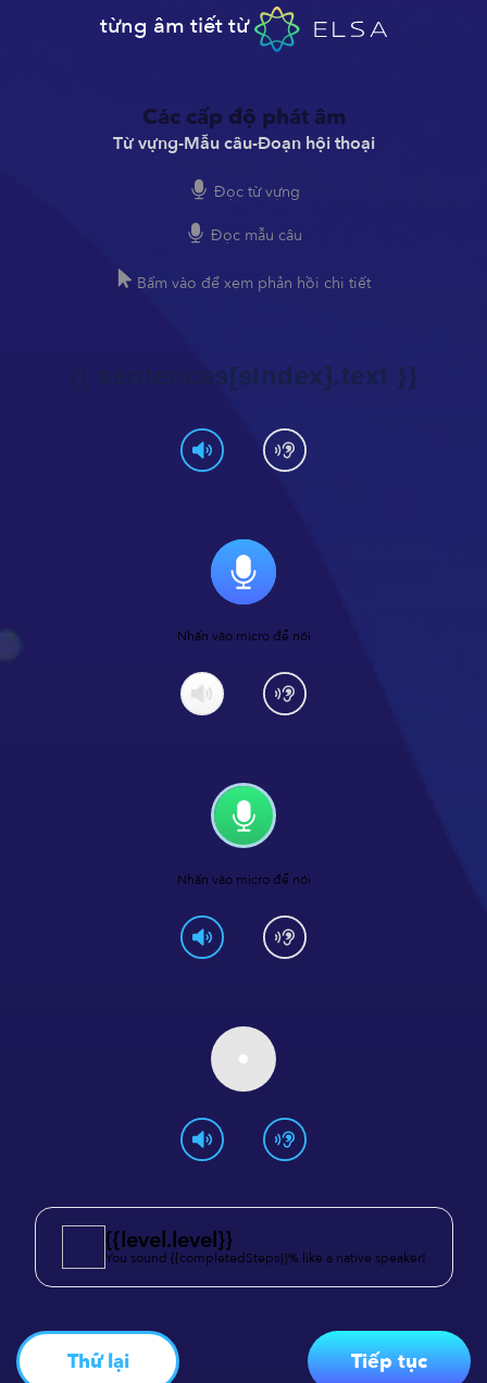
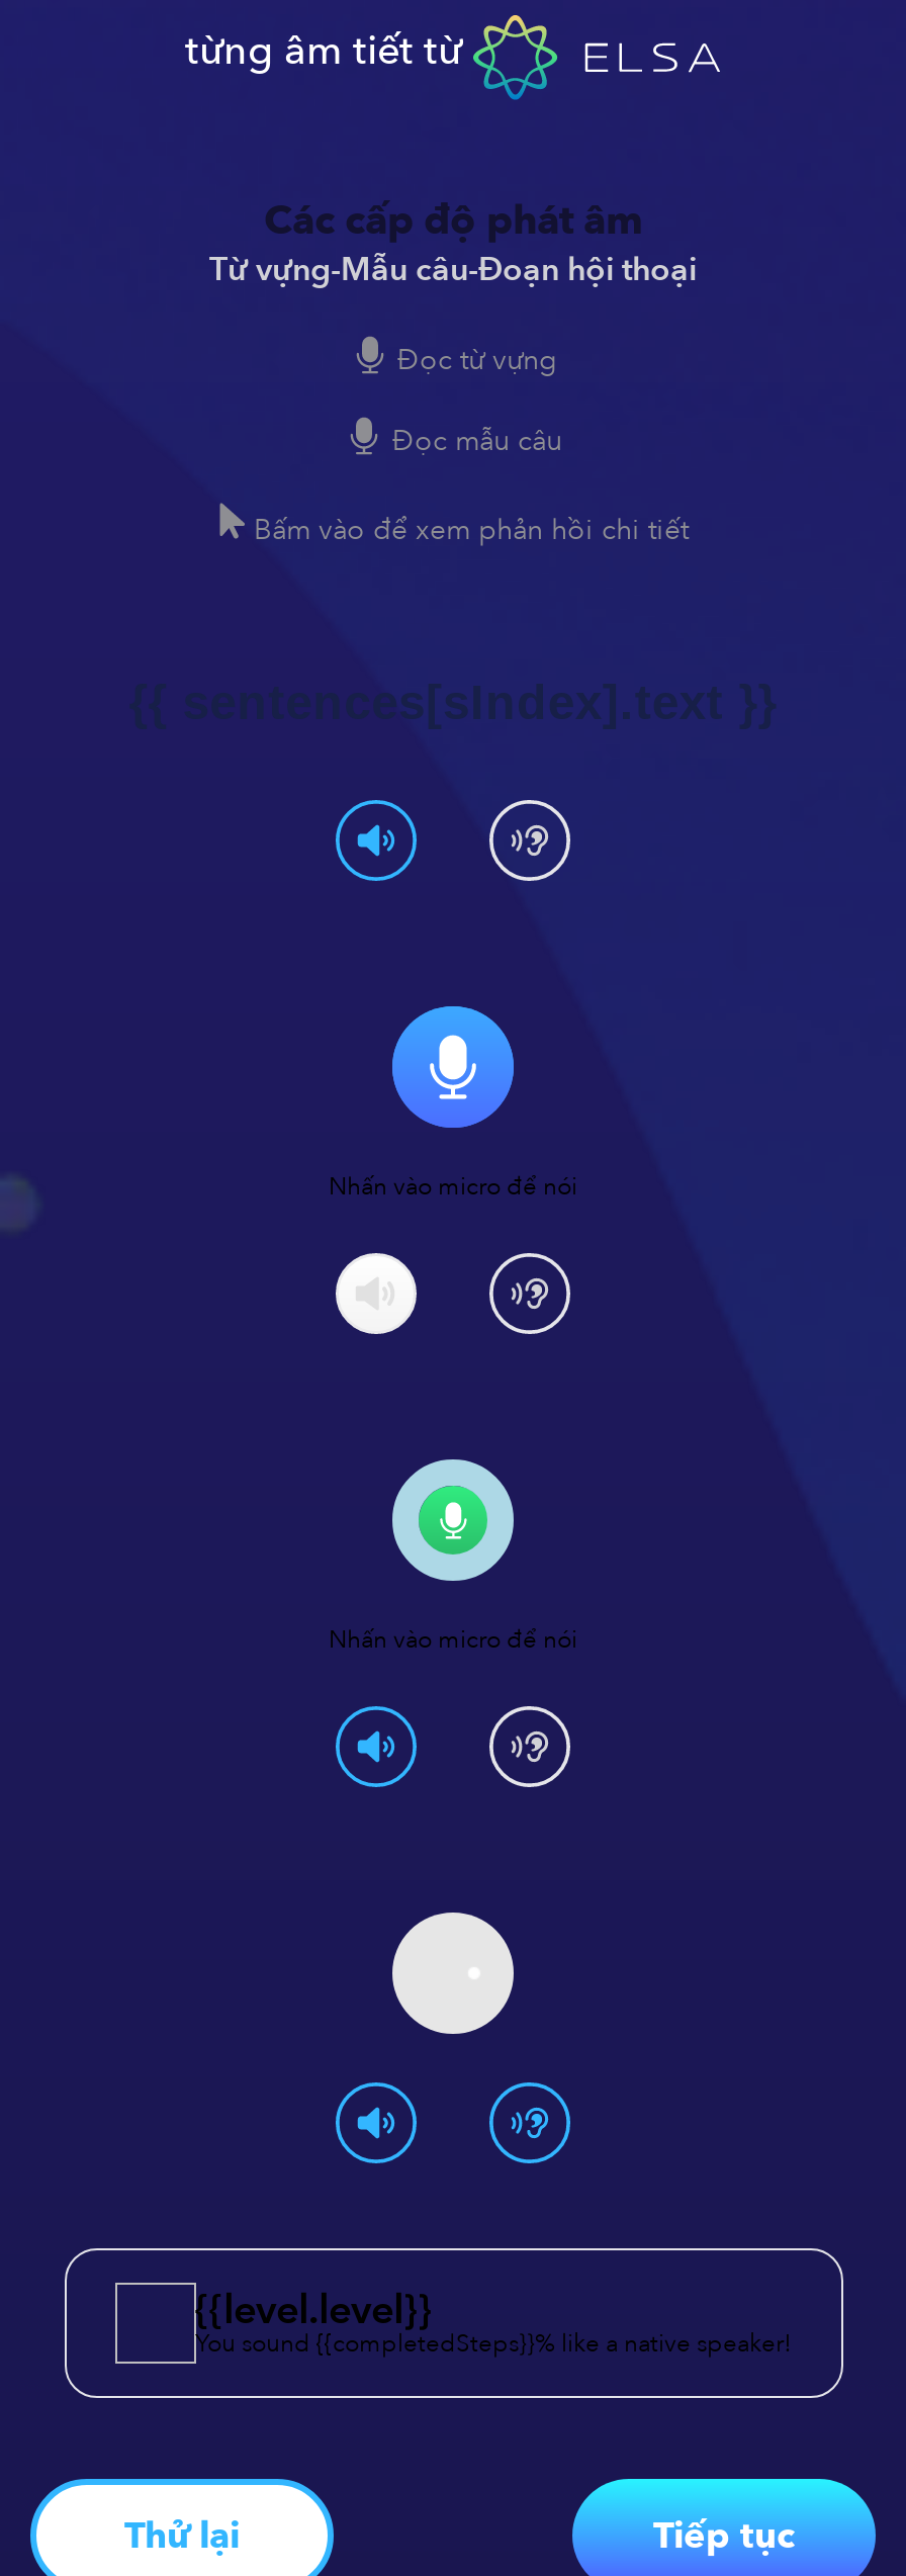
[214,786,273,845] [image] -> [398,1465,508,1575] [image]

